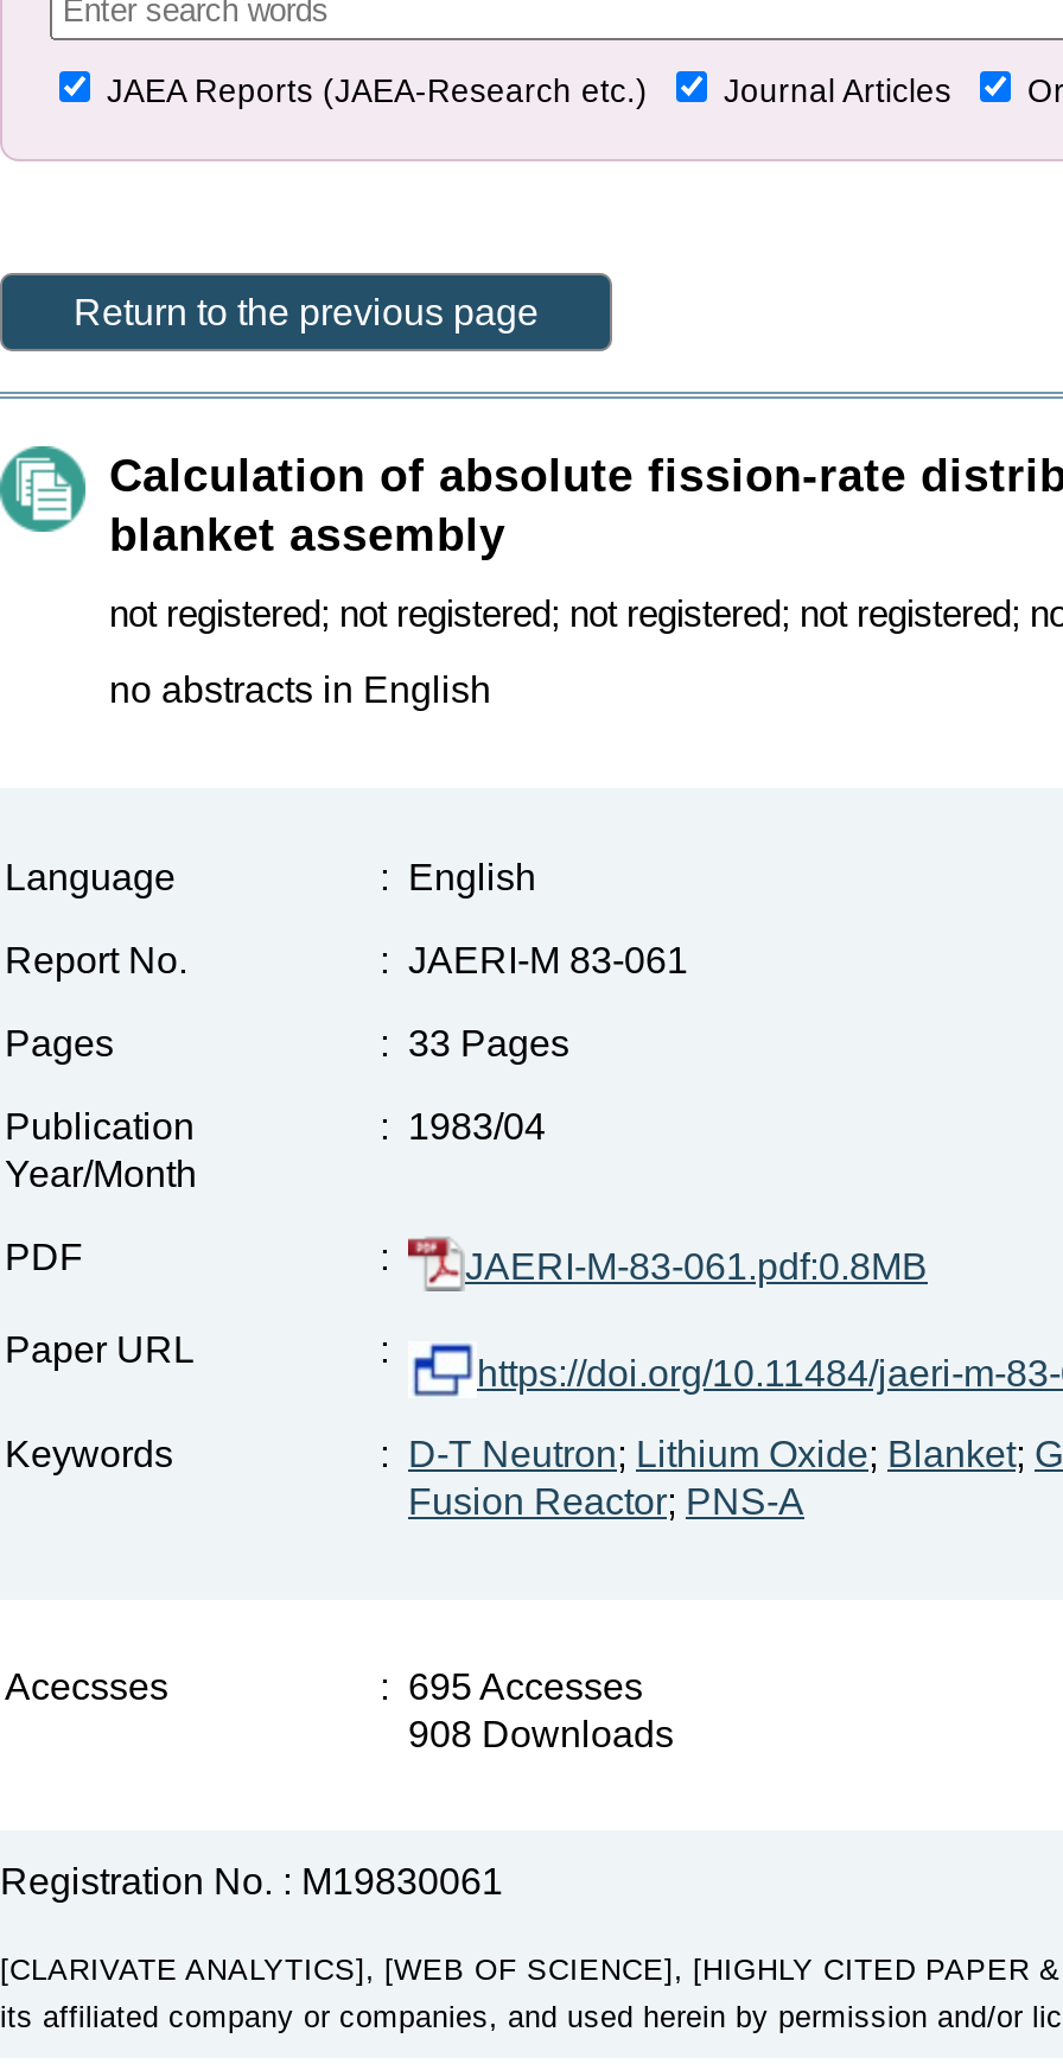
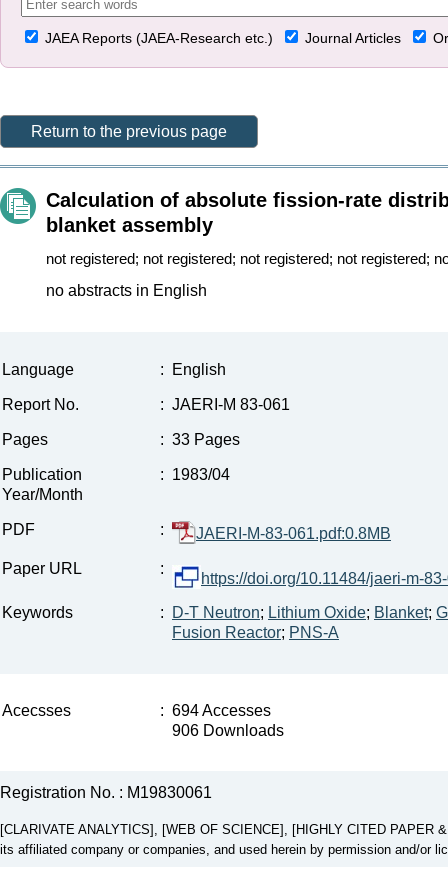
[380,1667,643,1708] : 695 Accesses -> [160,702,271,719] : 694 Accesses
[408,1715,674,1755] 908 Downloads -> [172,722,284,739] 906 Downloads

